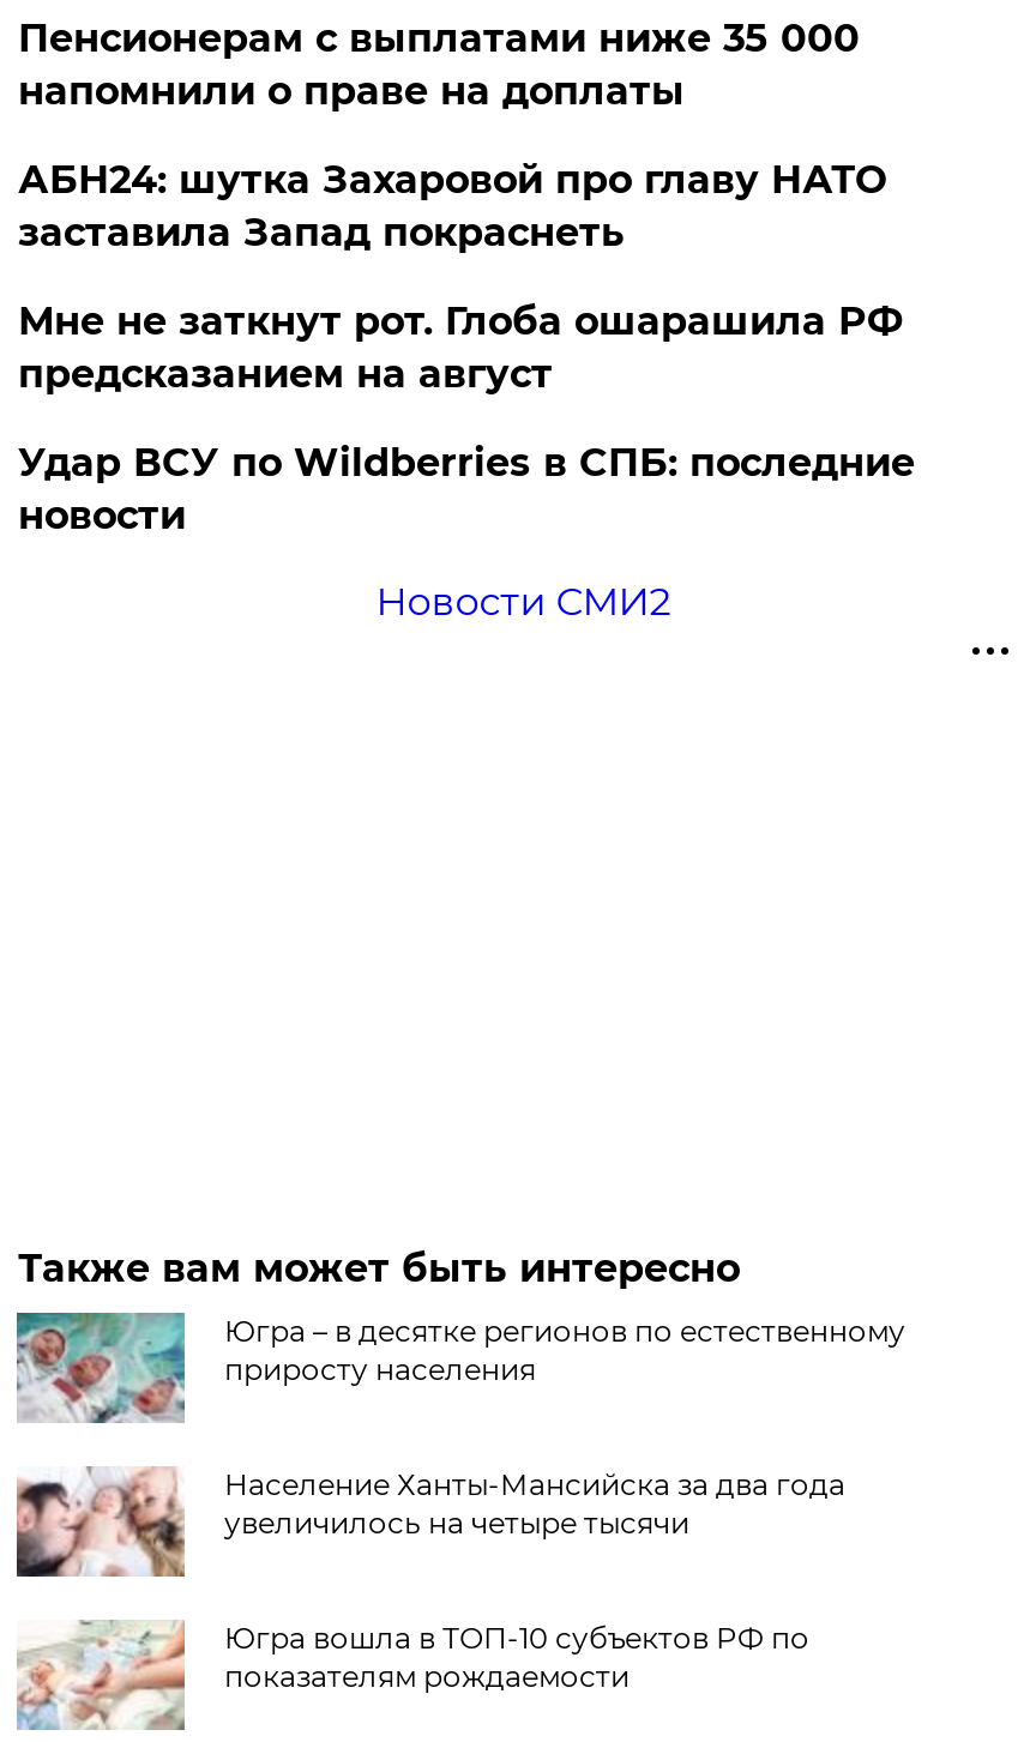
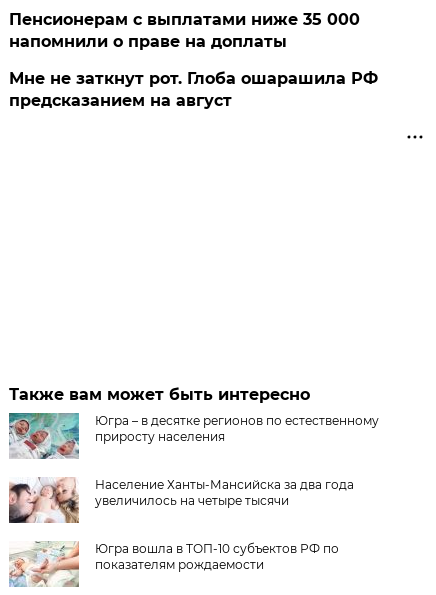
[18,157,886,255] АБН24: шутка Захаровой про главу НАТО | заставила Запад покраснеть -> none
[18,440,915,625] Удар ВСУ по Wildberries в СПБ: последние | новости | Новости СМИ2 -> none

